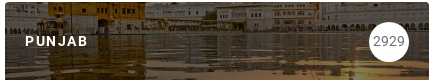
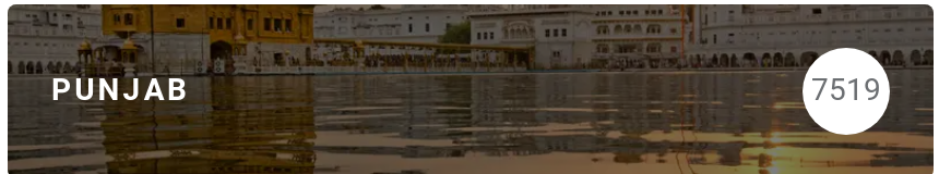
[373,33,405,49] 2929 -> [811,72,881,107] 7519

